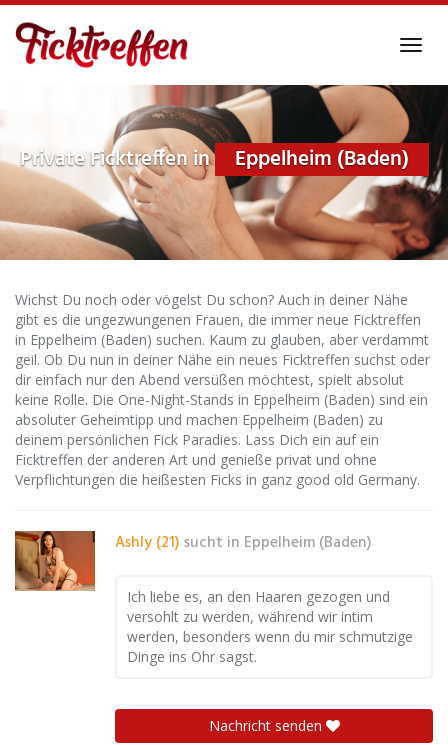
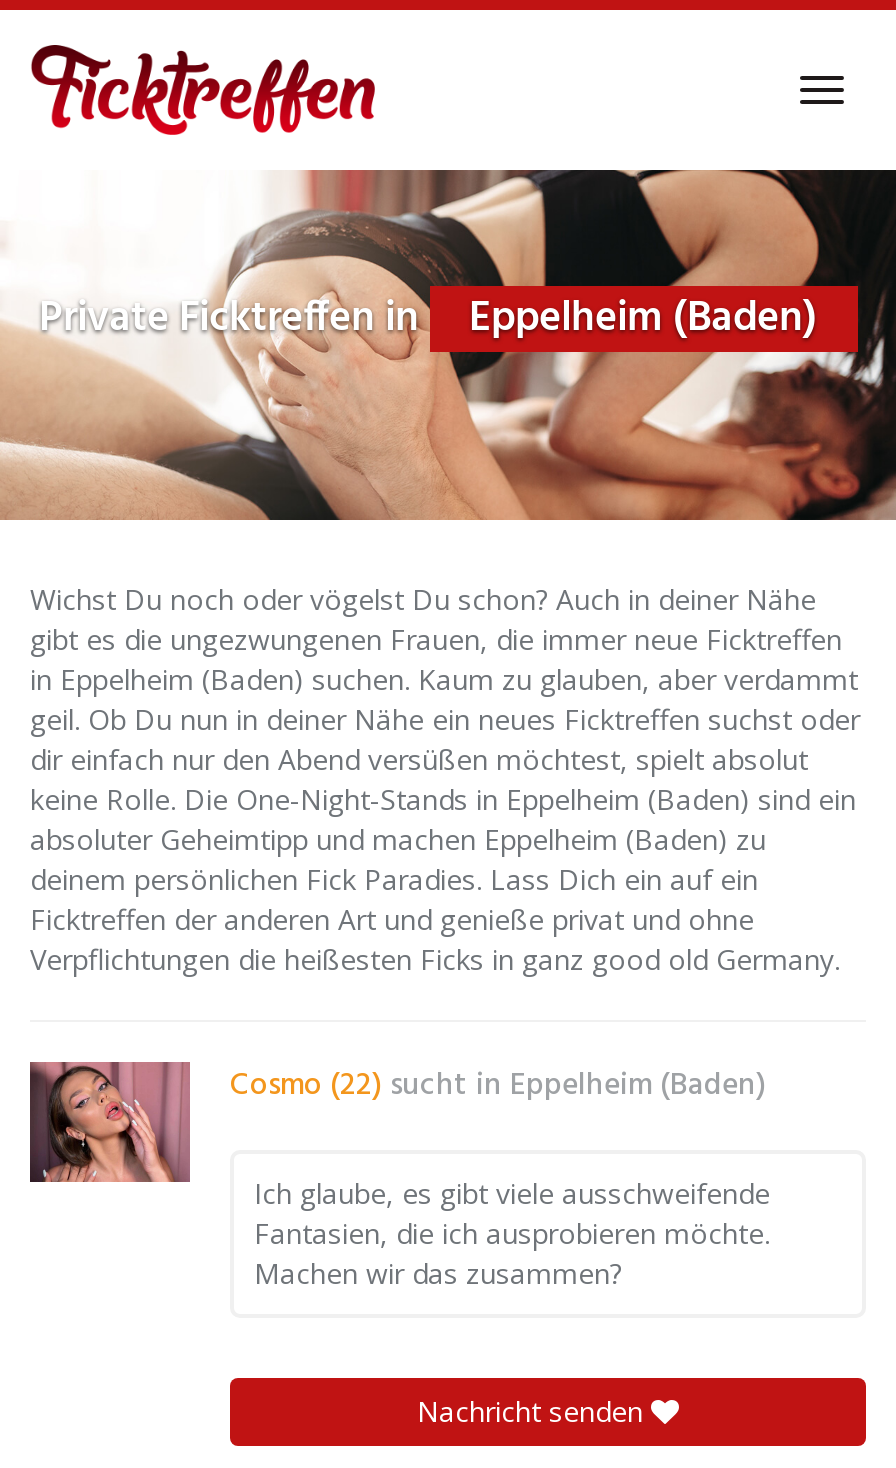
[14,531,372,591] [image] | Ashly (21) sucht in Eppelheim (Baden) -> [28,1062,766,1182] [image] | Cosmo (22) sucht in Eppelheim (Baden)
[127,587,413,666] Ich liebe es, an den Haaren gezogen und | versohlt zu werden, während wir intim | werden, besonders wenn du mir schmutzige | Dinge ins Ohr sagst. -> [254,1174,770,1292] Ich glaube, es gibt viele ausschweifende | Fantasien, die ich ausprobieren möchte. | Machen wir das zusammen?

